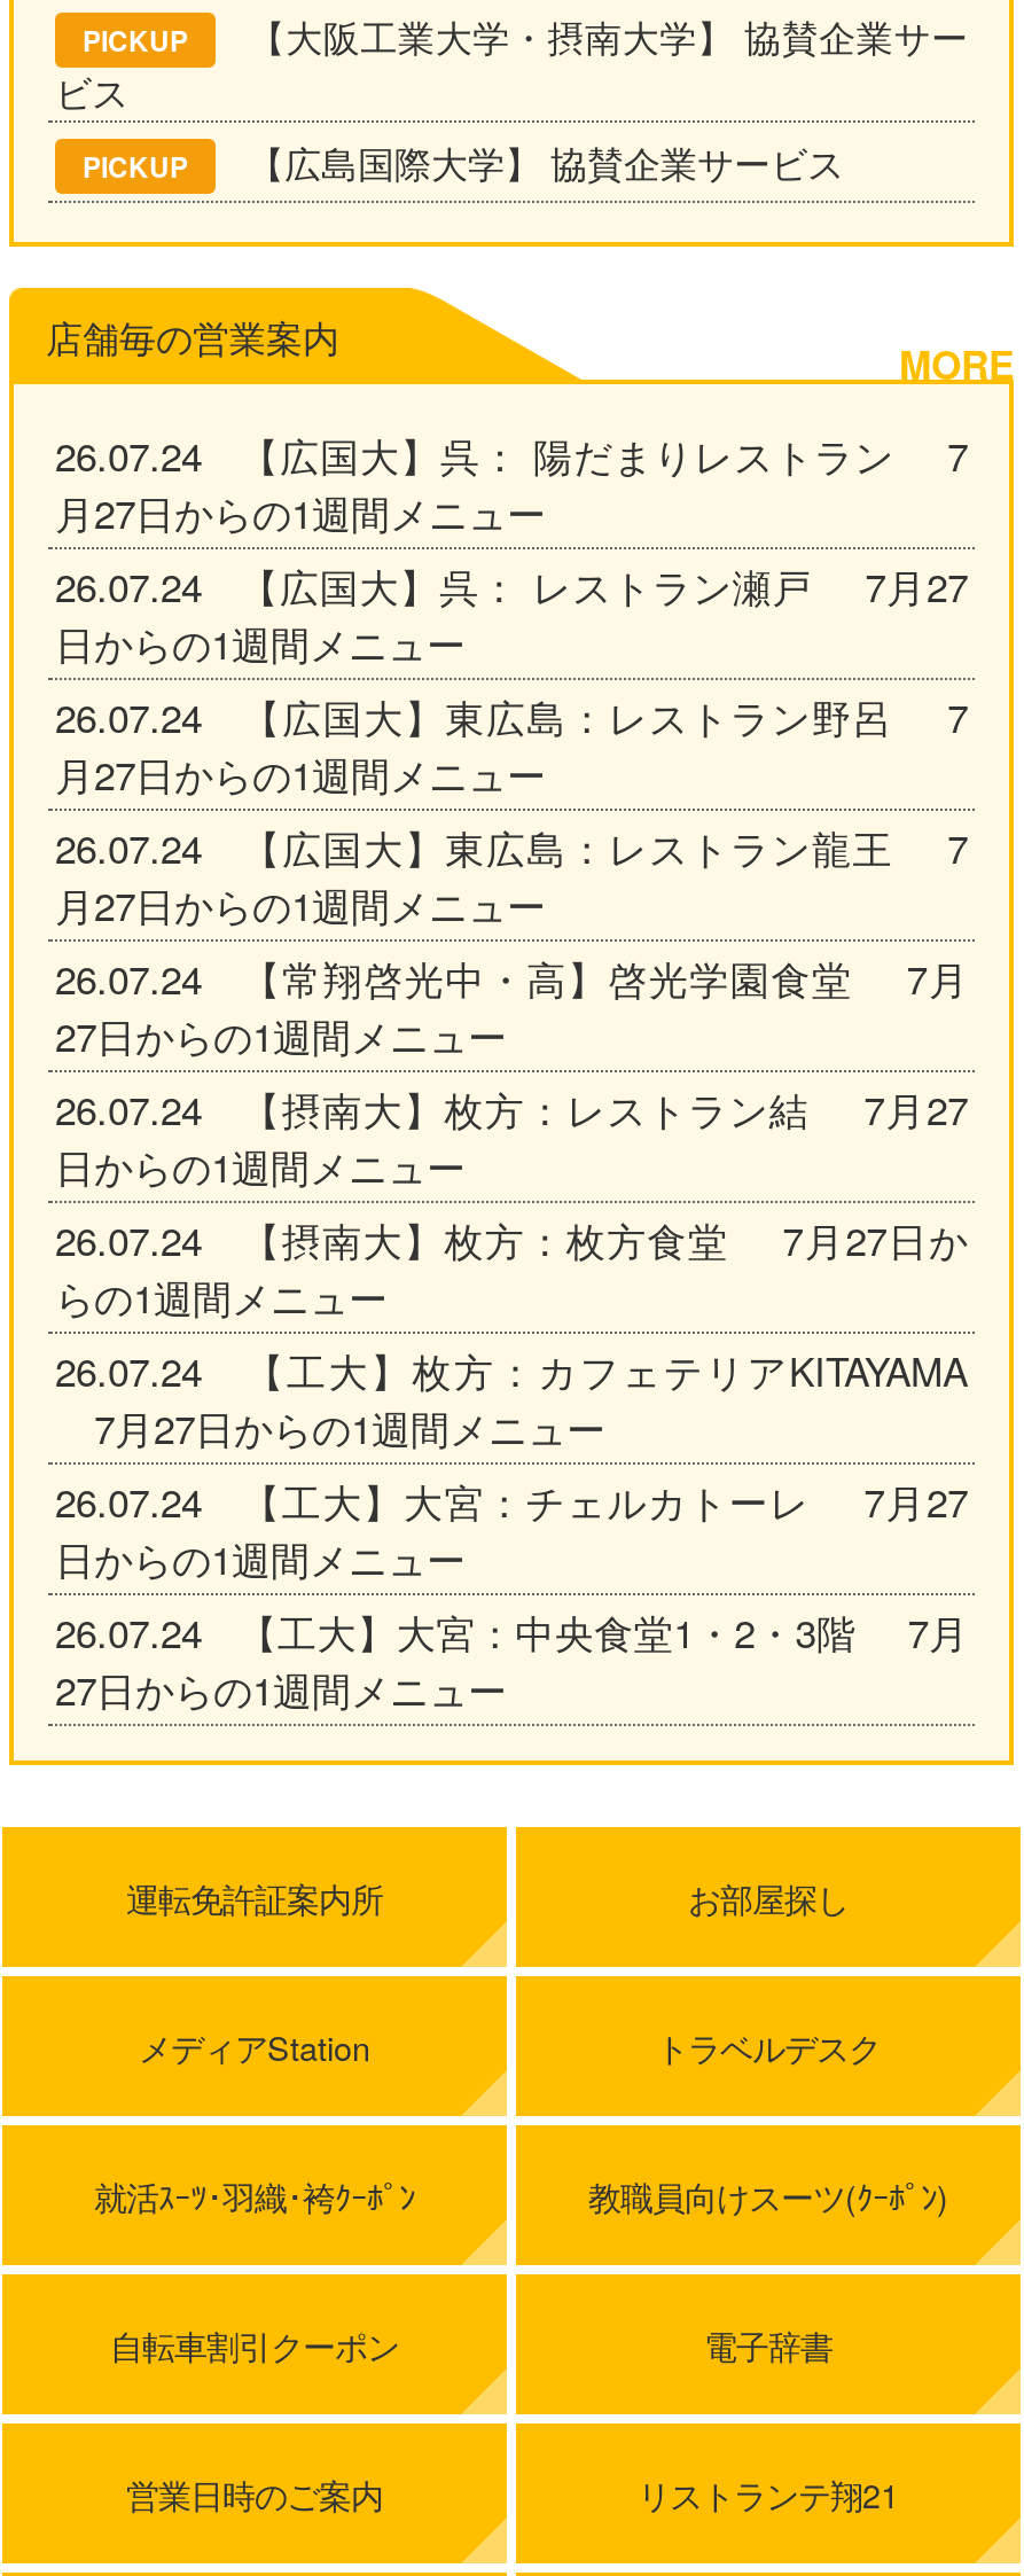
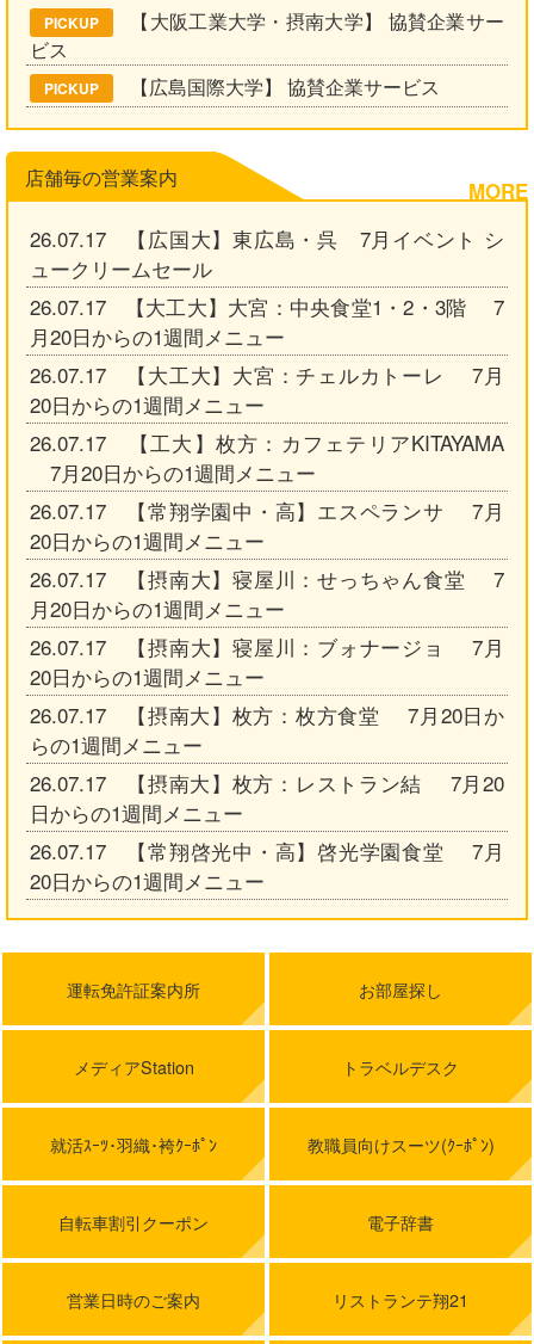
[55,426,968,1268] 26.07.24 【広国大】呉： 陽だまりレストラン 7 | 月27日からの1週間メニュー | 26.07.24 【広国大】呉： レストラン瀬戸 7月27 | 日からの1週間メニュー | 26.07.24 【広国大】東広島：レストラン野呂 7 | 月27日からの1週間メニュー | 26.07.24 【広国大】東広島：レストラン龍王 7 | 月27日からの1週間メニュー | 26.07.24 【常翔啓光中・高】啓光学園食堂 7月 | 27日からの1週間メニュー | 26.07.24 【摂南大】枚方：レストラン結 7月27 | 日からの1週間メニュー | 26.07.24 【摂南大】枚方：枚方食堂 7月27日か -> [30,224,504,730] 26.07.17 【広国大】東広島・呉 7月イベント シ | ュークリームセール | 26.07.17 【大工大】大宮：中央食堂1・2・3階 7 | 月20日からの1週間メニュー | 26.07.17 【大工大】大宮：チェルカトーレ 7月 | 20日からの1週間メニュー | 26.07.17 【工大】枚方：カフェテリアKITAYAMA | 7月20日からの1週間メニュー | 26.07.17 【常翔学園中・高】エスペランサ 7月 | 20日からの1週間メニュー | 26.07.17 【摂南大】寝屋川：せっちゃん食堂 7 | 月20日からの1週間メニュー | 26.07.17 【摂南大】寝屋川：ブォナージョ 7月 | 20日からの1週間メニュー | 26.07.17 【摂南大】枚方：枚方食堂 7月20日か
moved [55,1268,388,1326] -> [30,730,203,760]: らの1週間メニュー
[55,1342,968,1530] 26.07.24 【工大】枚方：カフェテリアKITAYAMA | 7月27日からの1週間メニュー | 26.07.24 【工大】大宮：チェルカトーレ 7月27 -> [30,768,504,798] 26.07.17 【摂南大】枚方：レストラン結 7月20
[55,1603,968,1718] 26.07.24 【工大】大宮：中央食堂1・2・3階 7月 | 27日からの1週間メニュー -> [30,836,504,896] 26.07.17 【常翔啓光中・高】啓光学園食堂 7月 | 20日からの1週間メニュー

